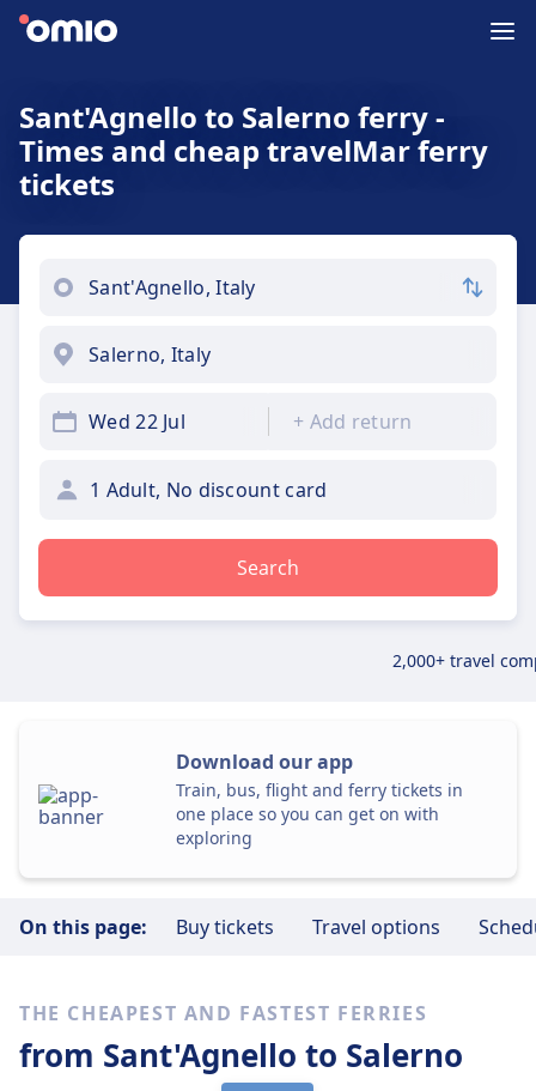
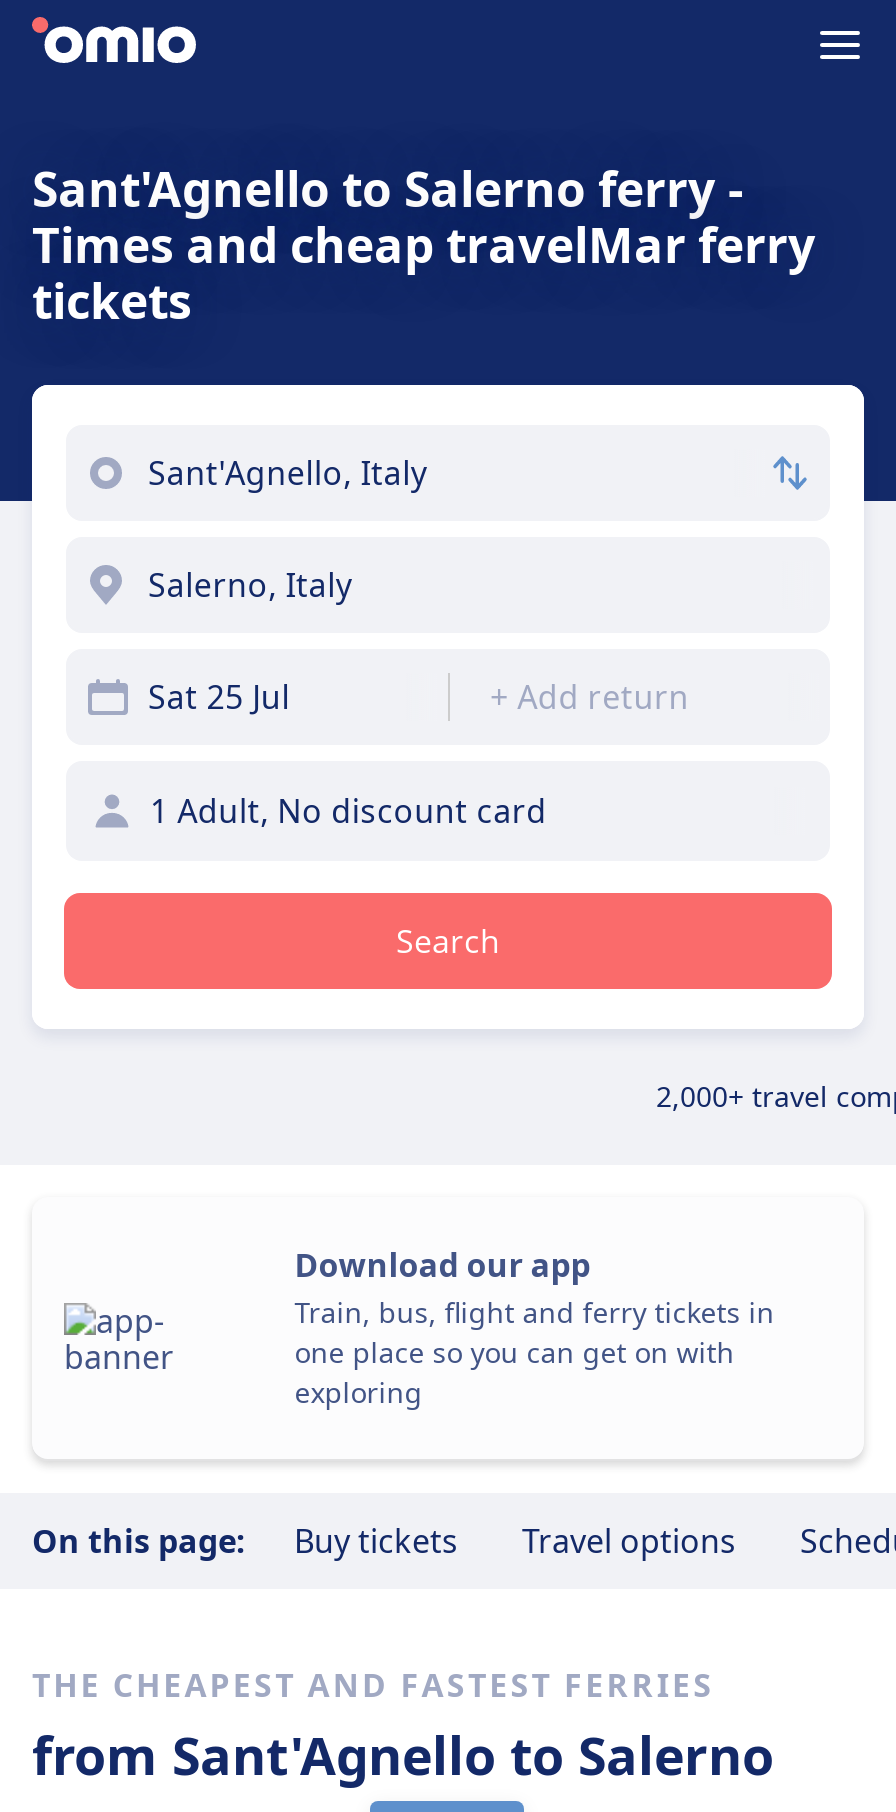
[89,408,185,435] Wed 22 Jul -> [148,675,290,719] Sat 25 Jul

